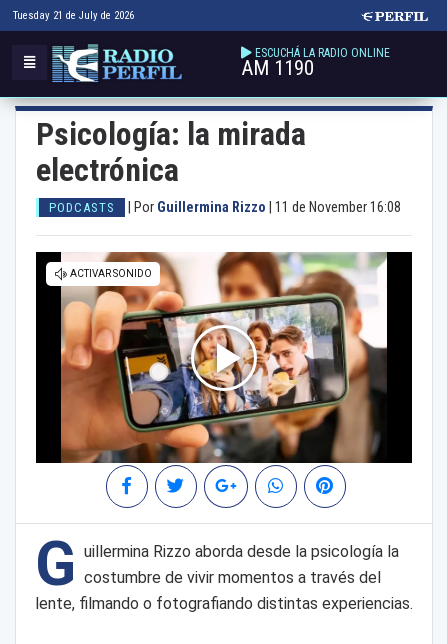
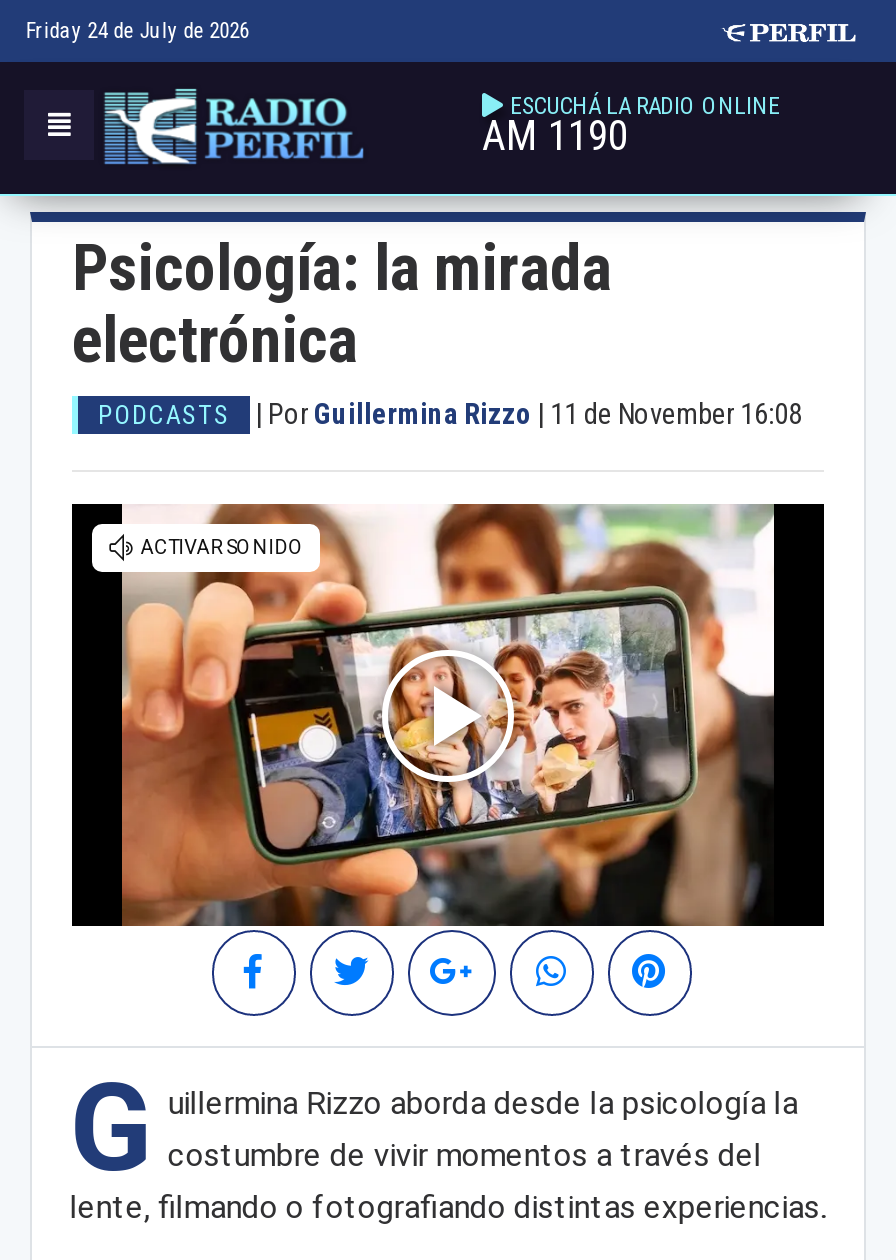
[13,9,134,22] Tuesday 21 de July de 2026 -> [26,18,250,44] Friday 24 de July de 2026

